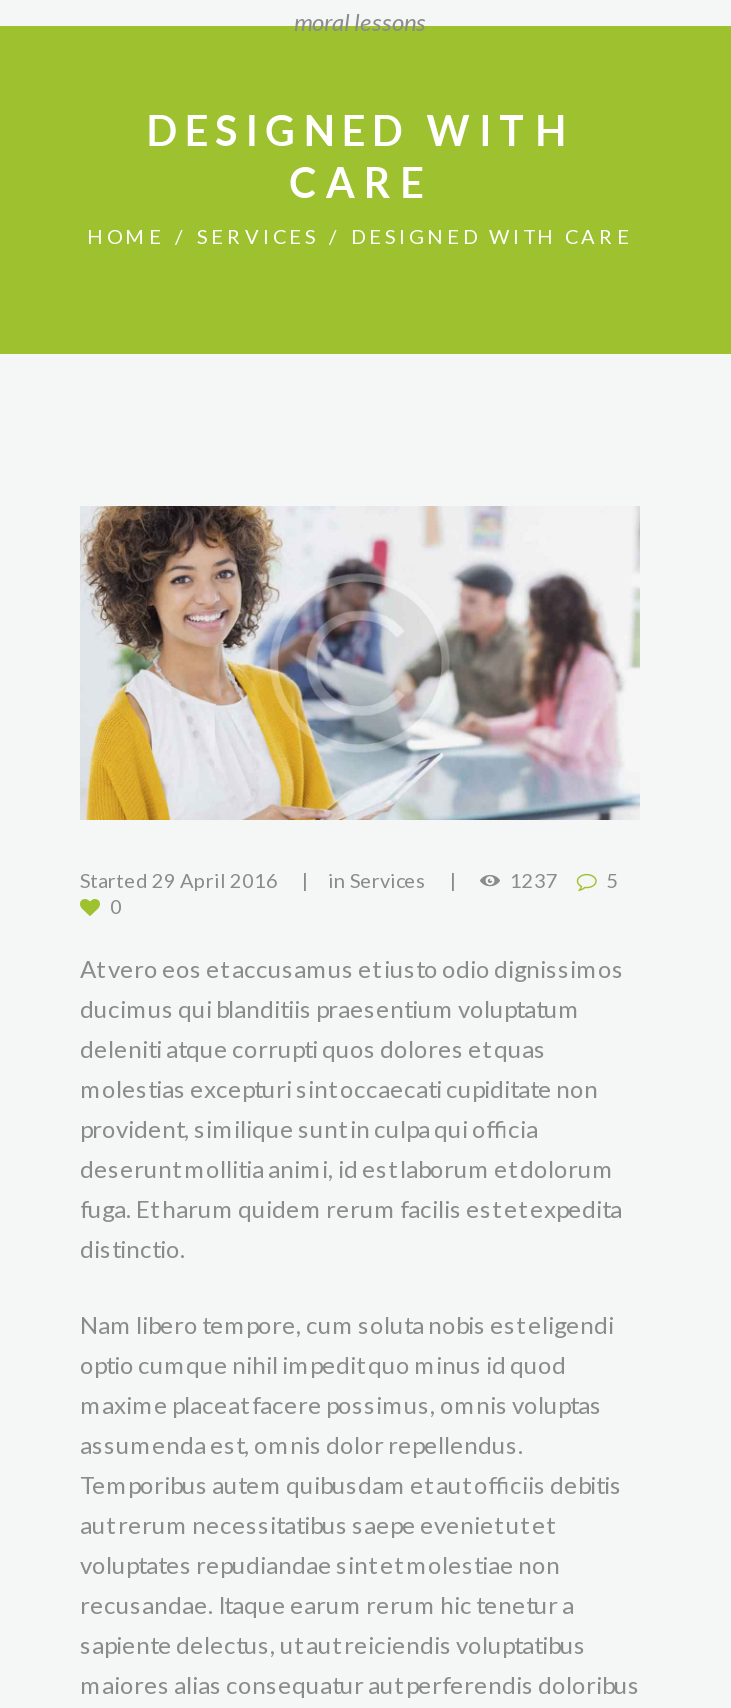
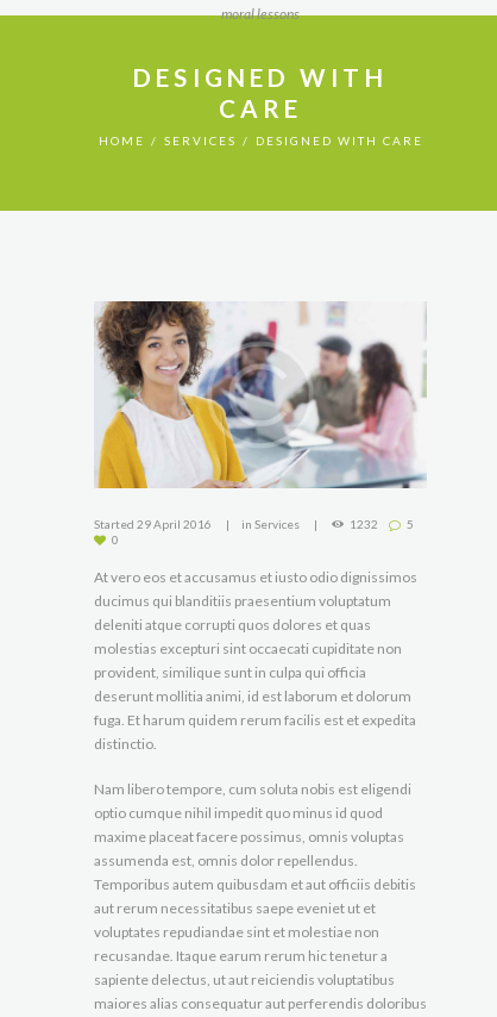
[510,868,558,892] 1237 -> [349,517,378,531] 1232

